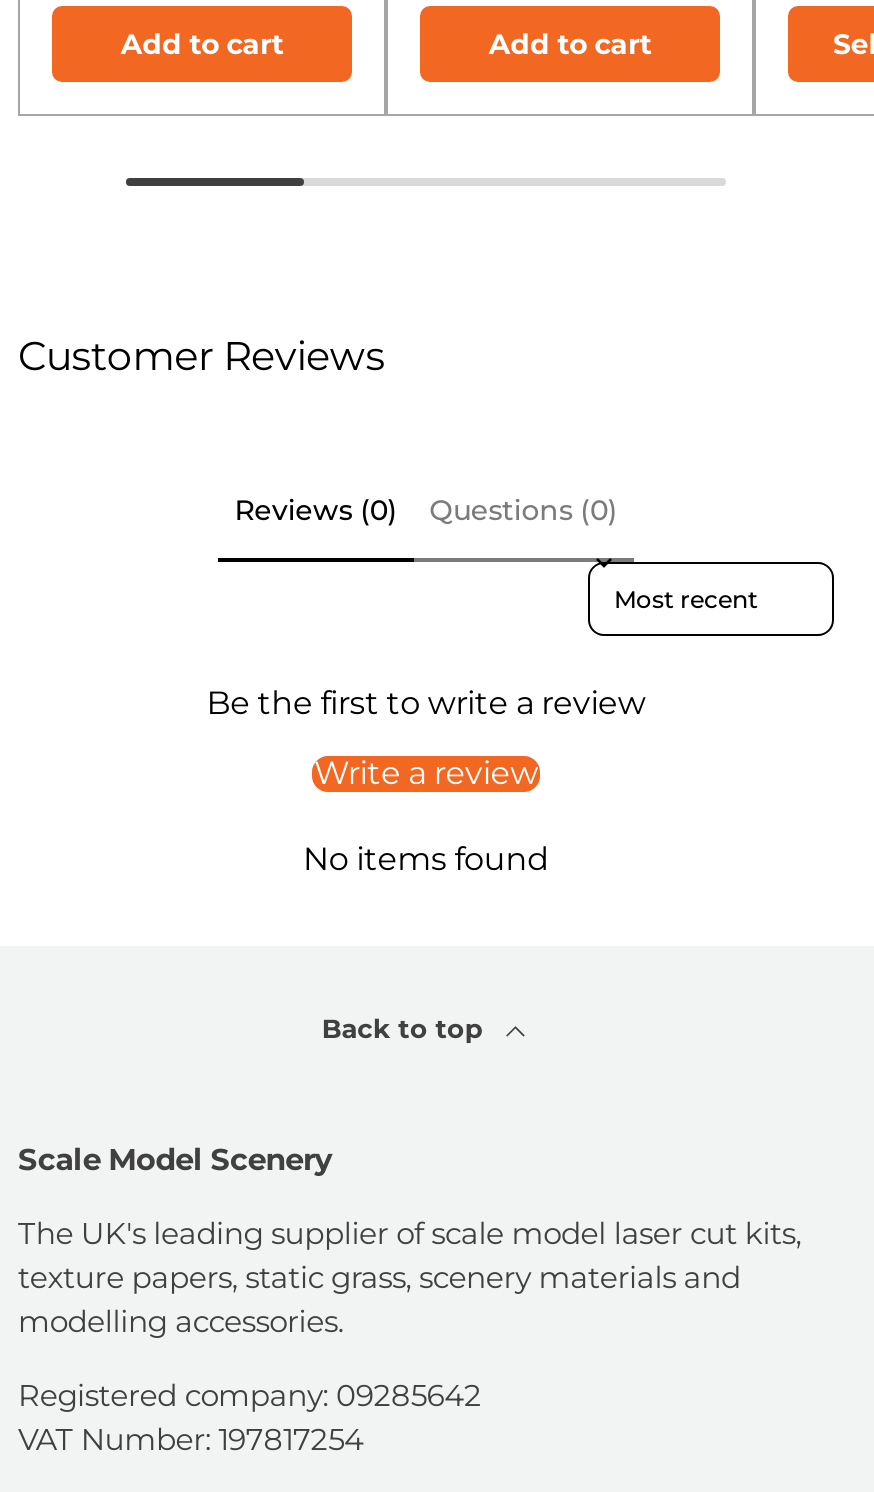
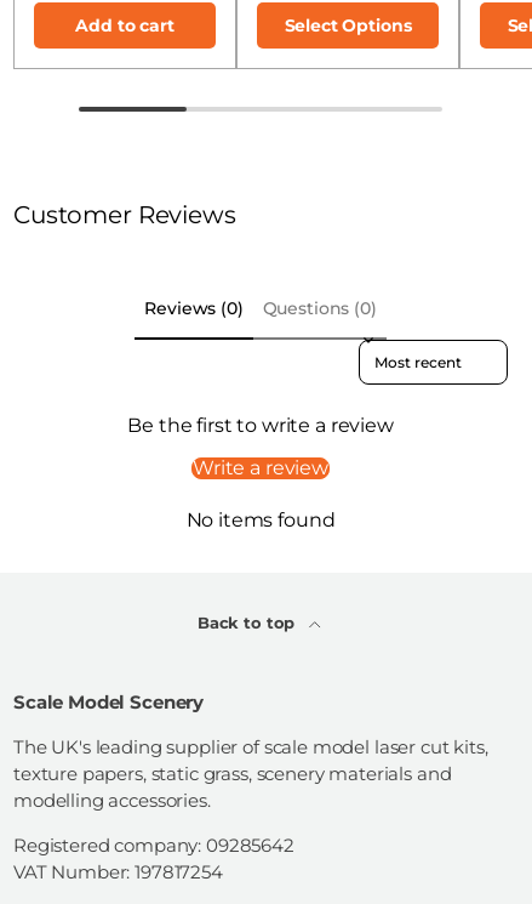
[489,29,651,61] Add to cart -> [284,16,411,36] Select Options

